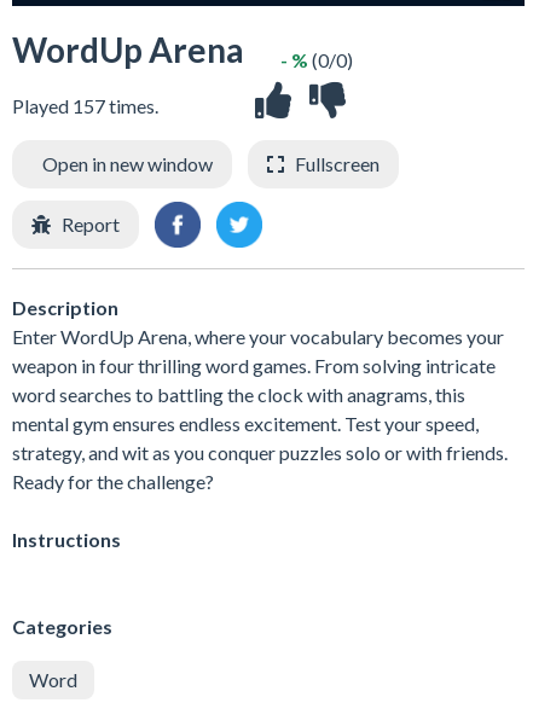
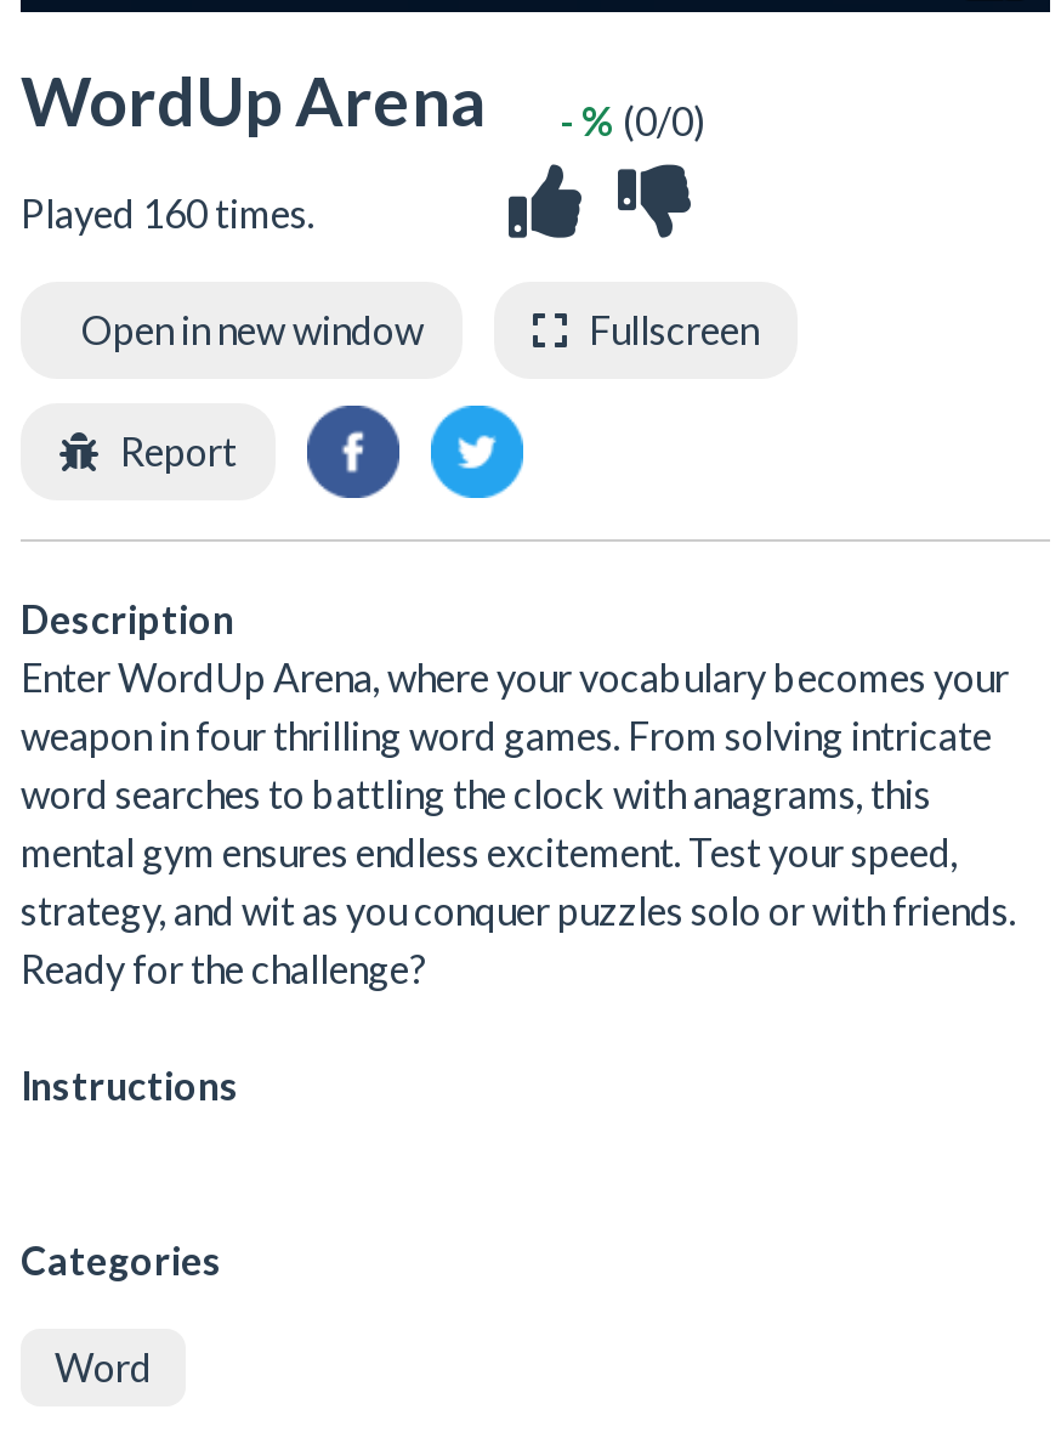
[12,95,158,118] Played 157 times. -> [21,190,314,236] Played 160 times.

